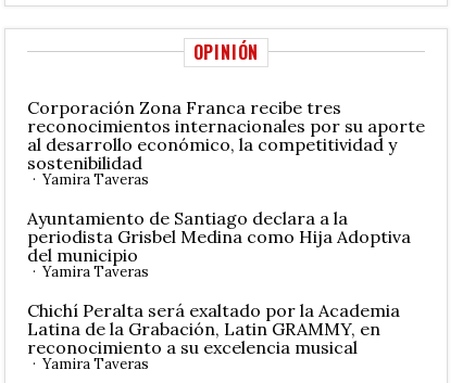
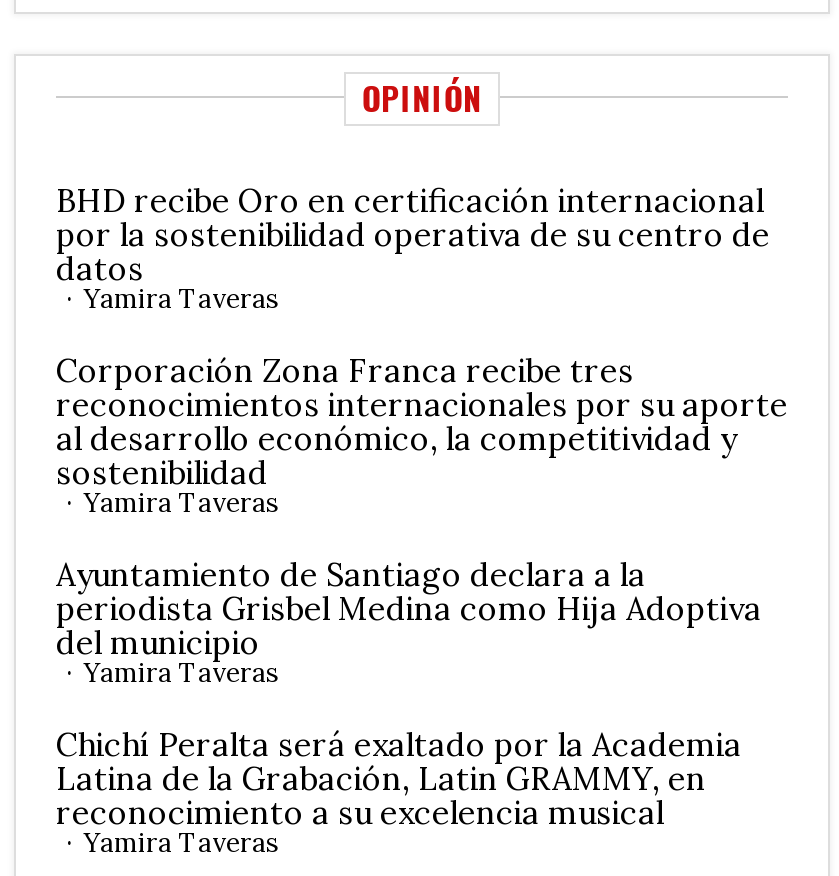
none -> [56,180,770,316] BHD recibe Oro en certificación internacional | por la sostenibilidad operativa de su centro de | datos | Yamira Taveras

